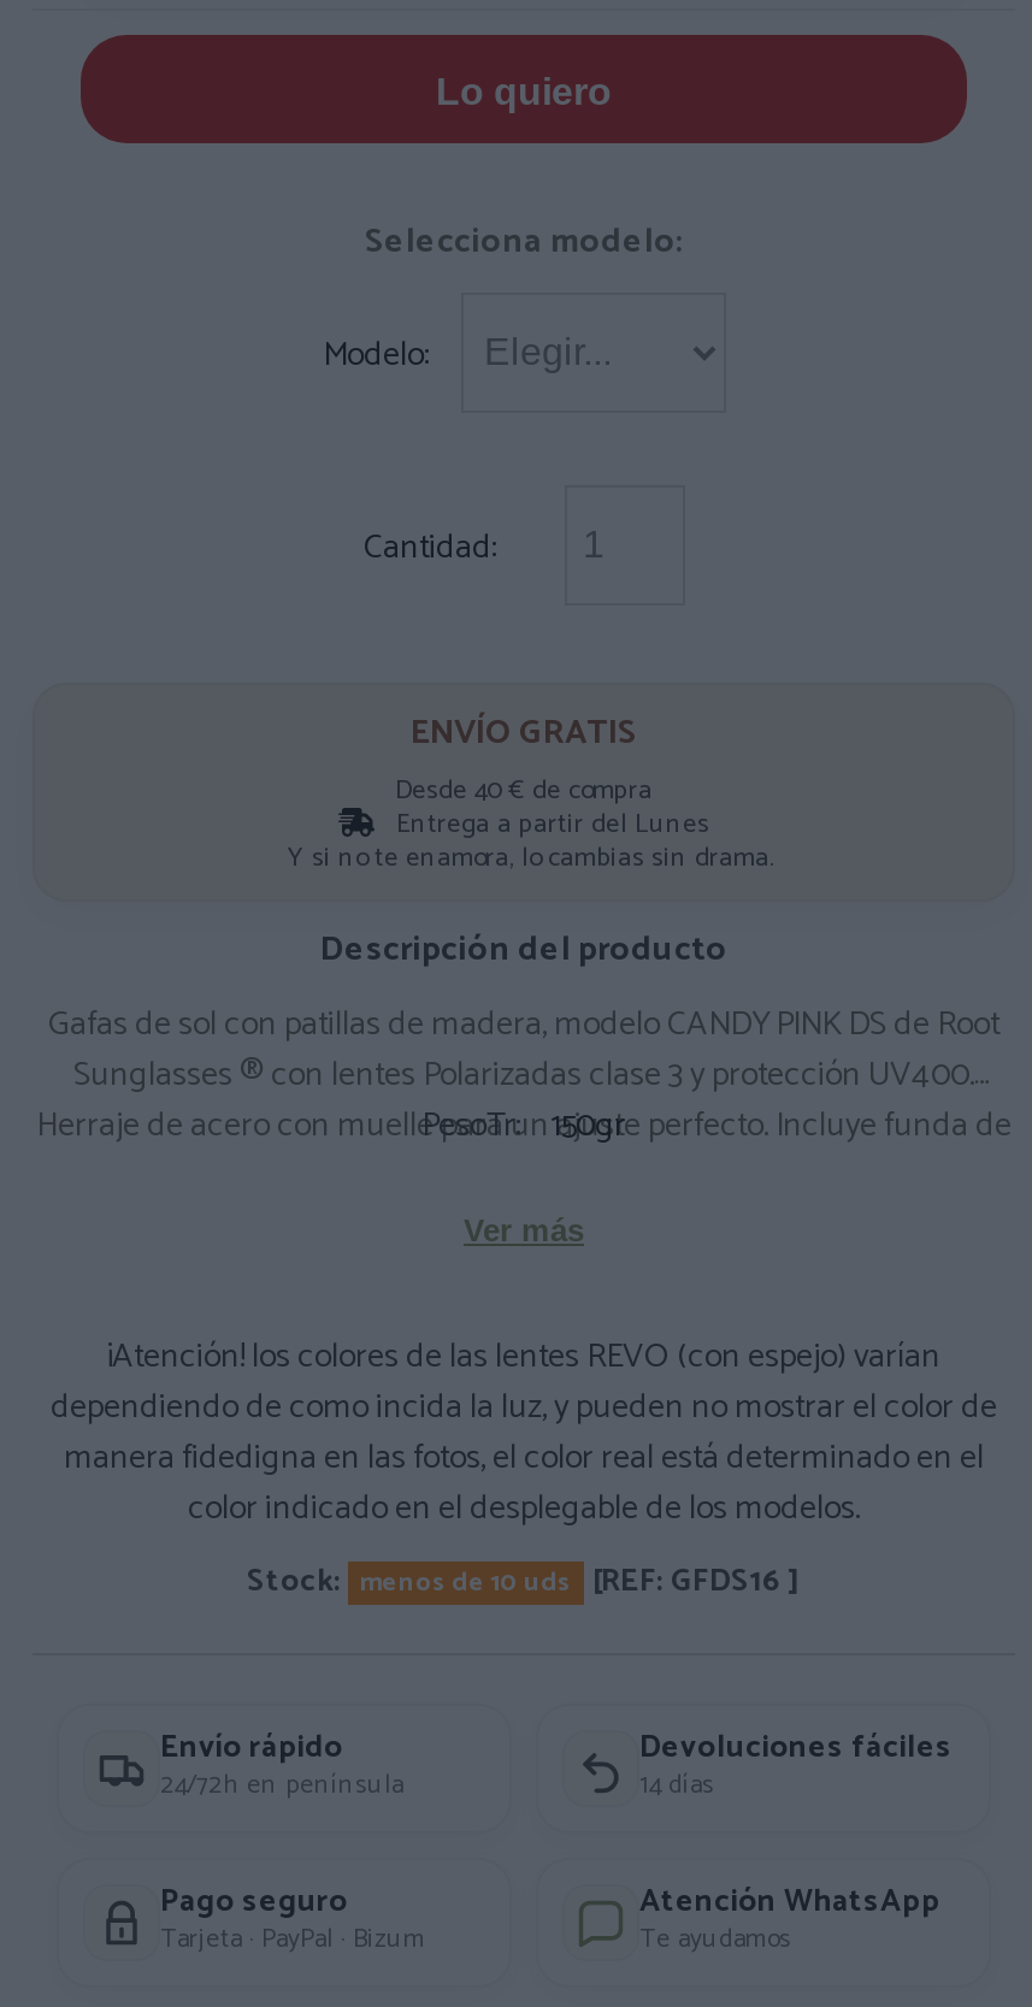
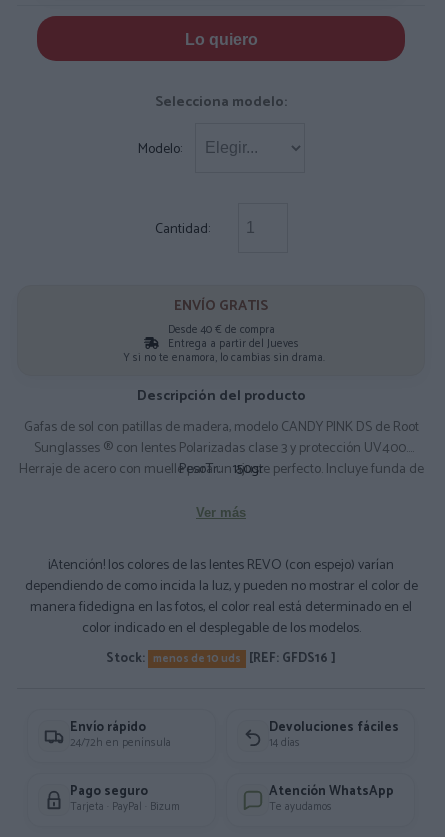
[389,802,709,845] Entrega a partir del Lunes -> [164,335,298,353] Entrega a partir del Jueves

